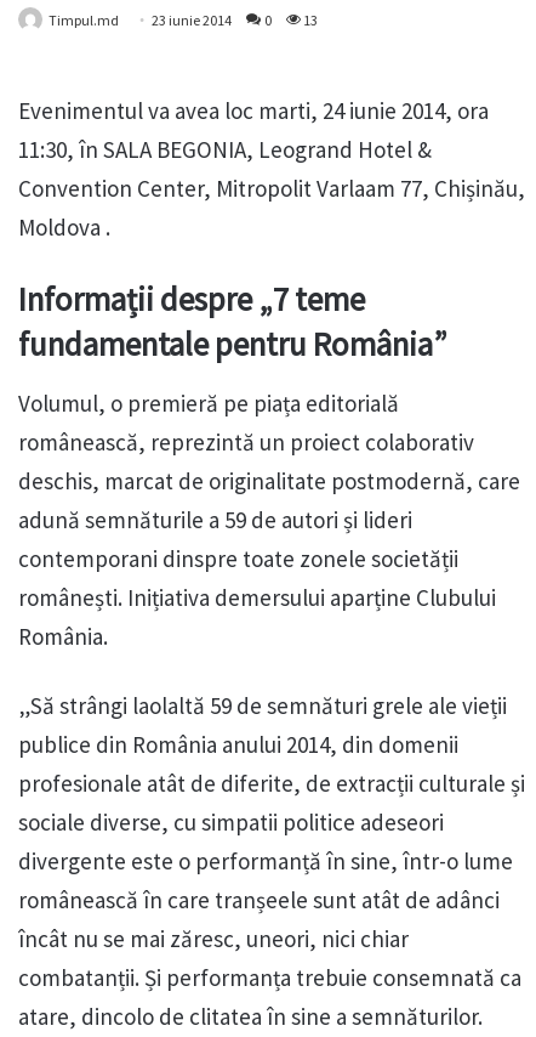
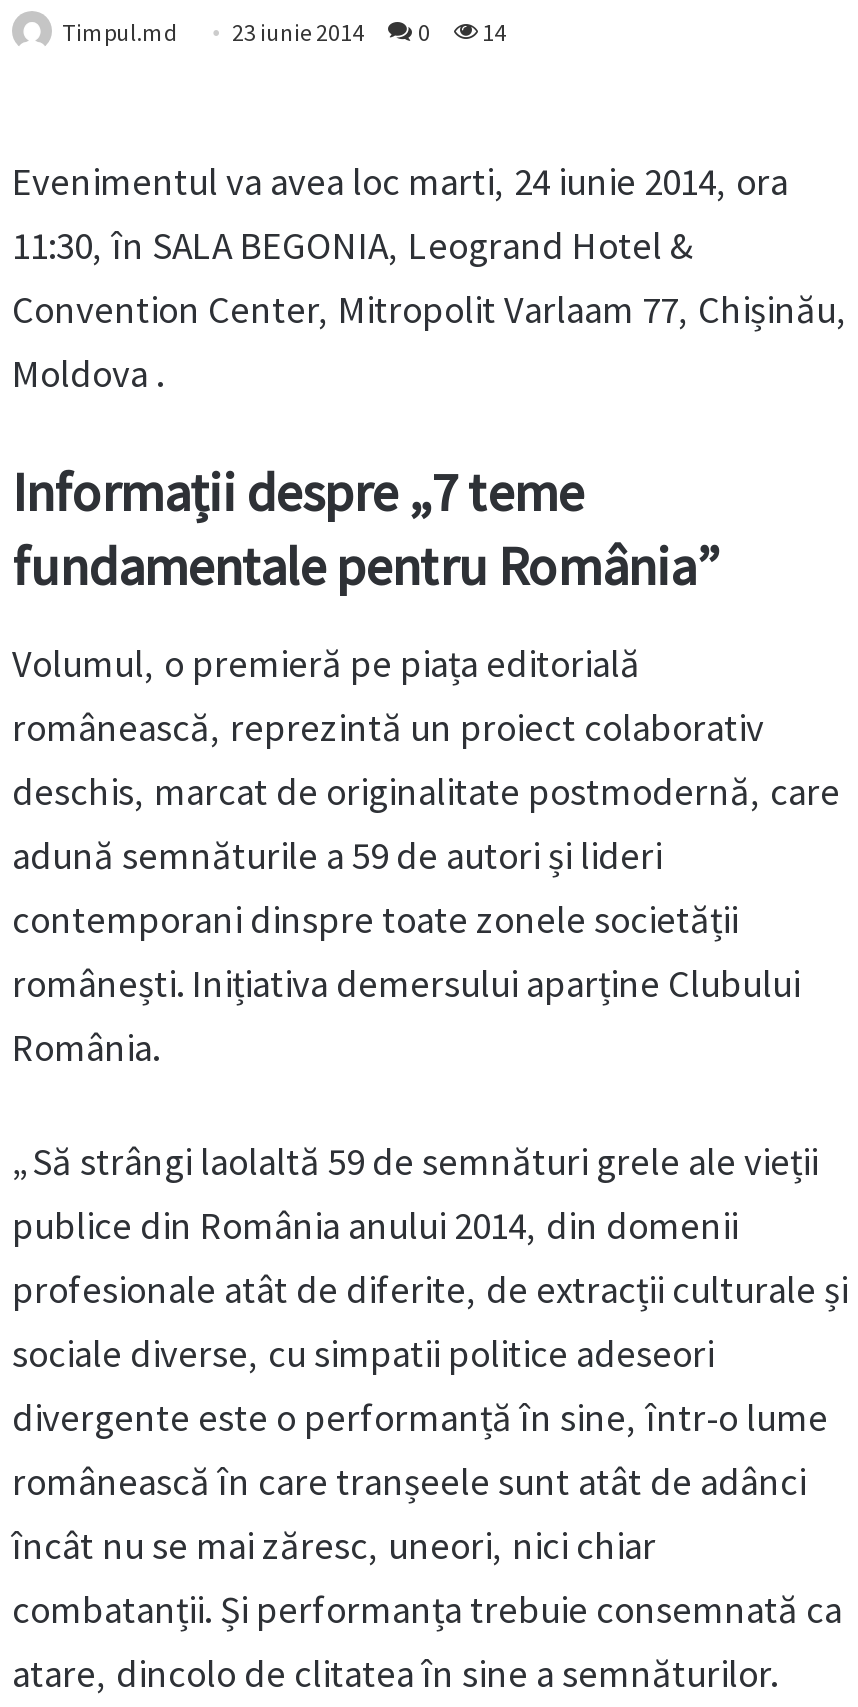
[49,11,318,30] Timpul.md 23 iunie 2014 0 13 -> [62,18,506,48] Timpul.md 23 iunie 2014 0 14

